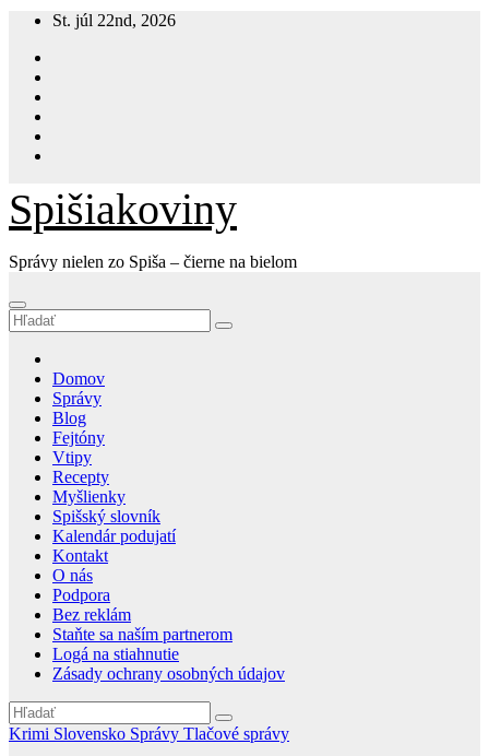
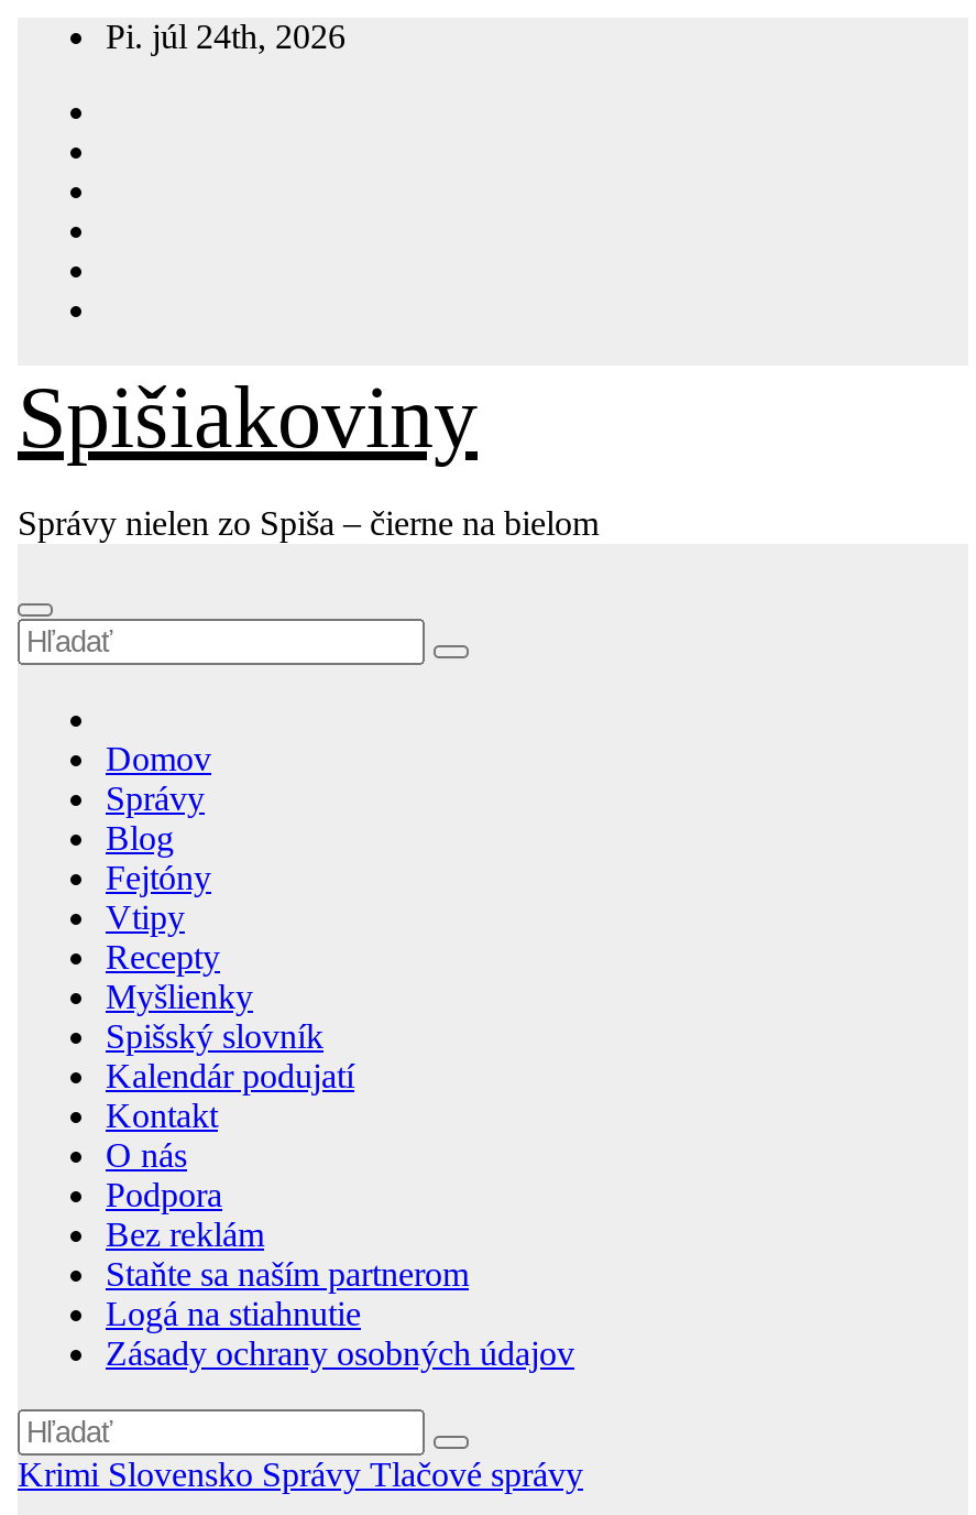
[52,11,176,29] St. júl 22nd, 2026 -> [106,18,346,55] Pi. júl 24th, 2026

